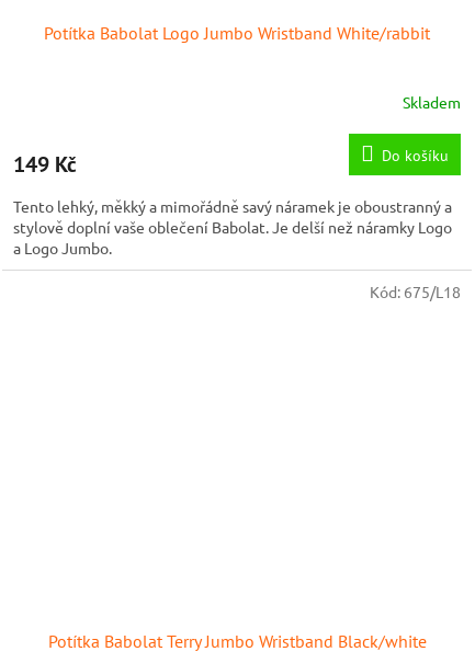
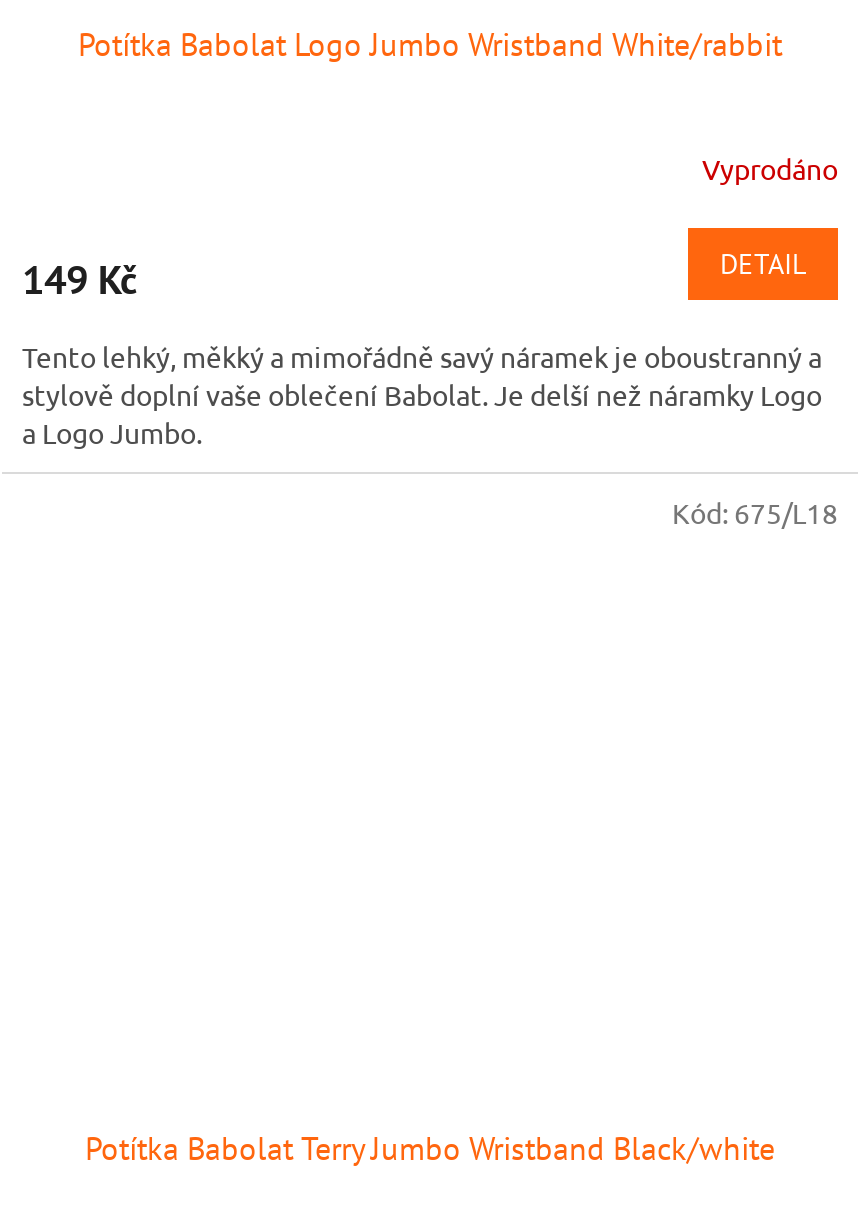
[403,92,461,112] Skladem -> [702,151,838,187] Vyprodáno
[382,146,449,166] Do košíku -> [720,246,806,282] DETAIL

